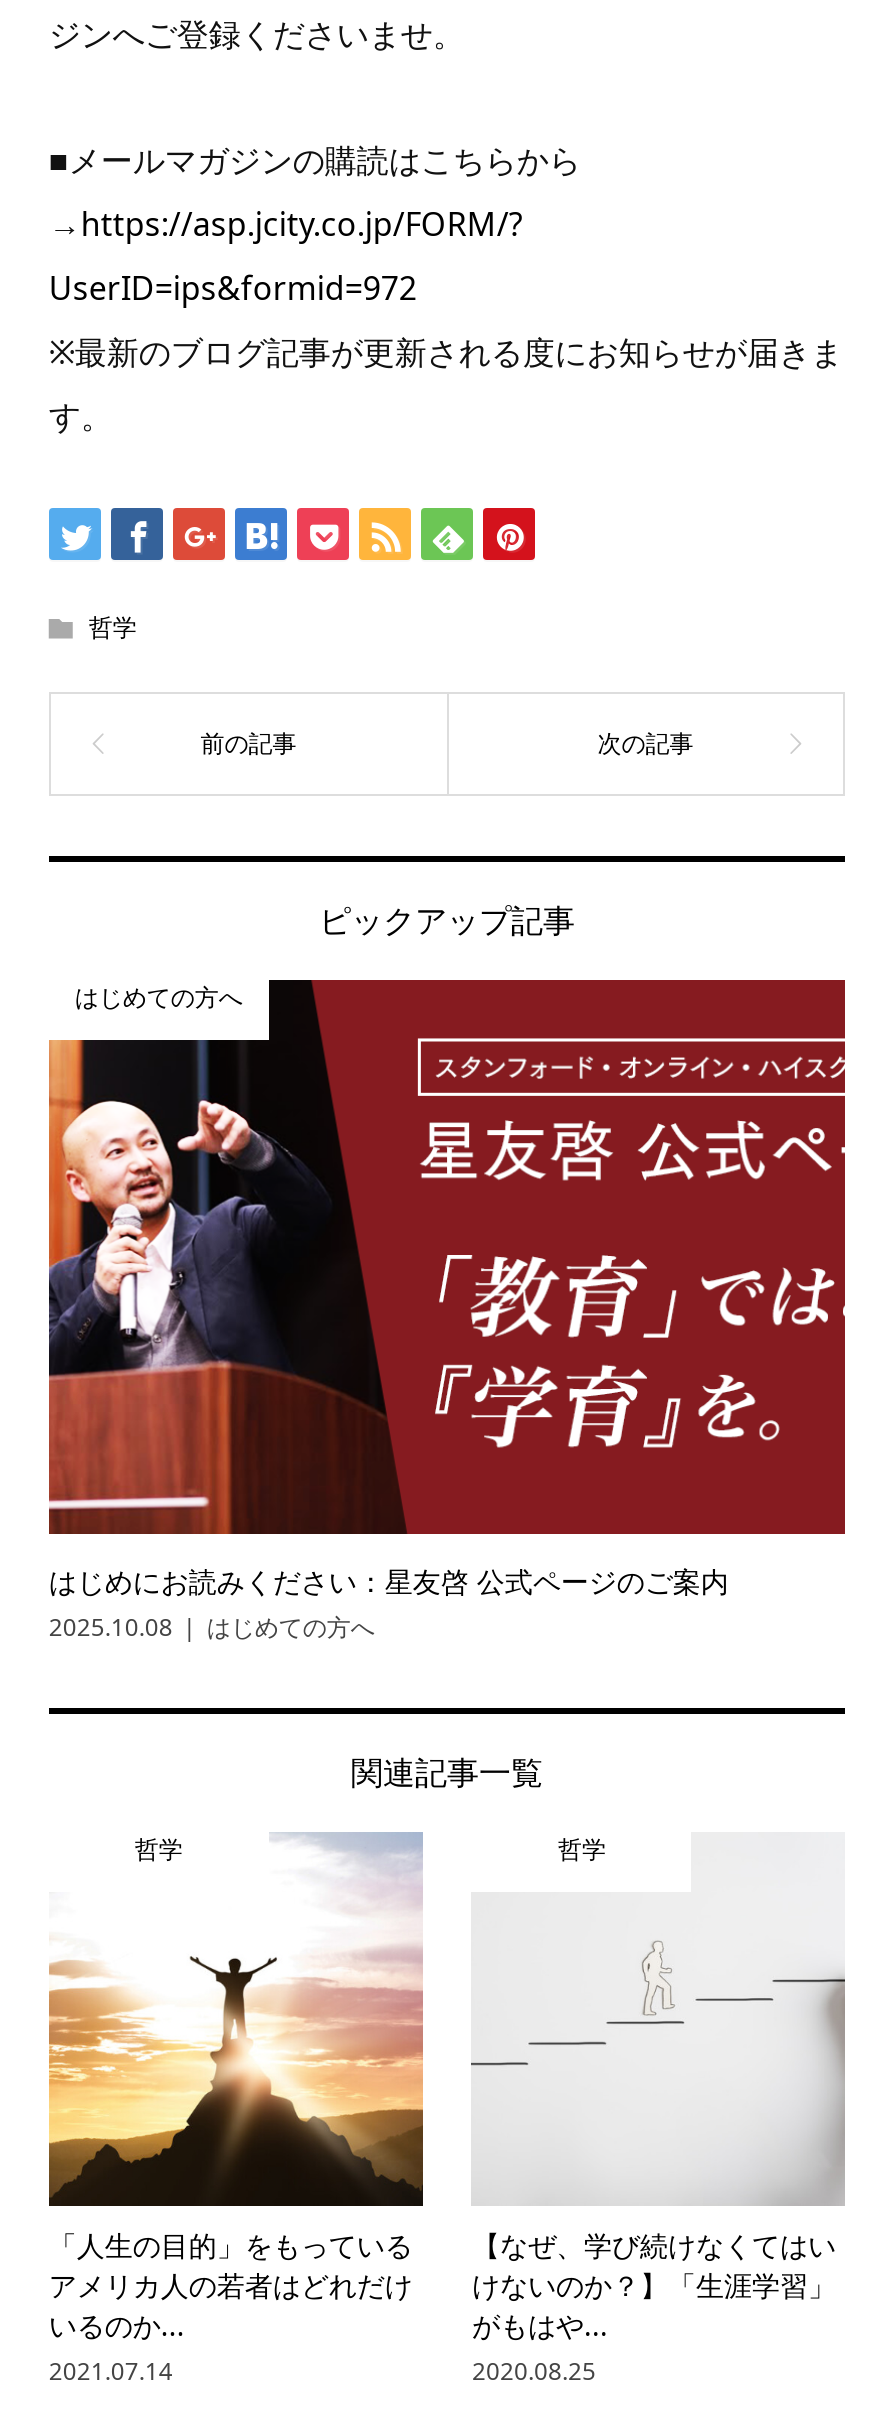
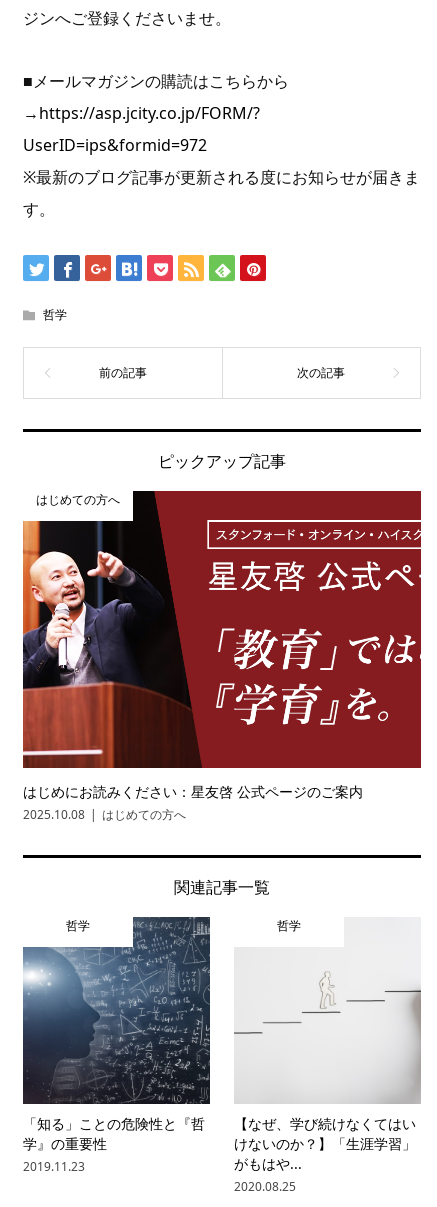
[47,1832,425,2387] [image] | 「人生の目的」をもっている | アメリカ人の若者はどれだけ | いるのか... | 2021.07.14 -> [22,916,211,1174] [image] | 「知る」ことの危険性と『哲 | 学』の重要性 | 2019.11.23

